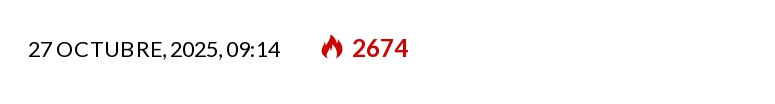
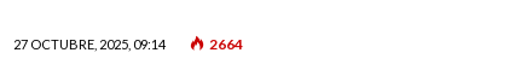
[348,32,408,62] 2674 -> [207,35,243,53] 2664

